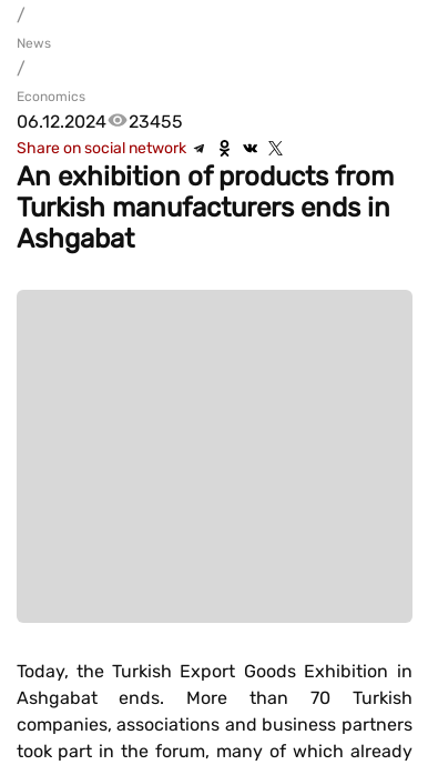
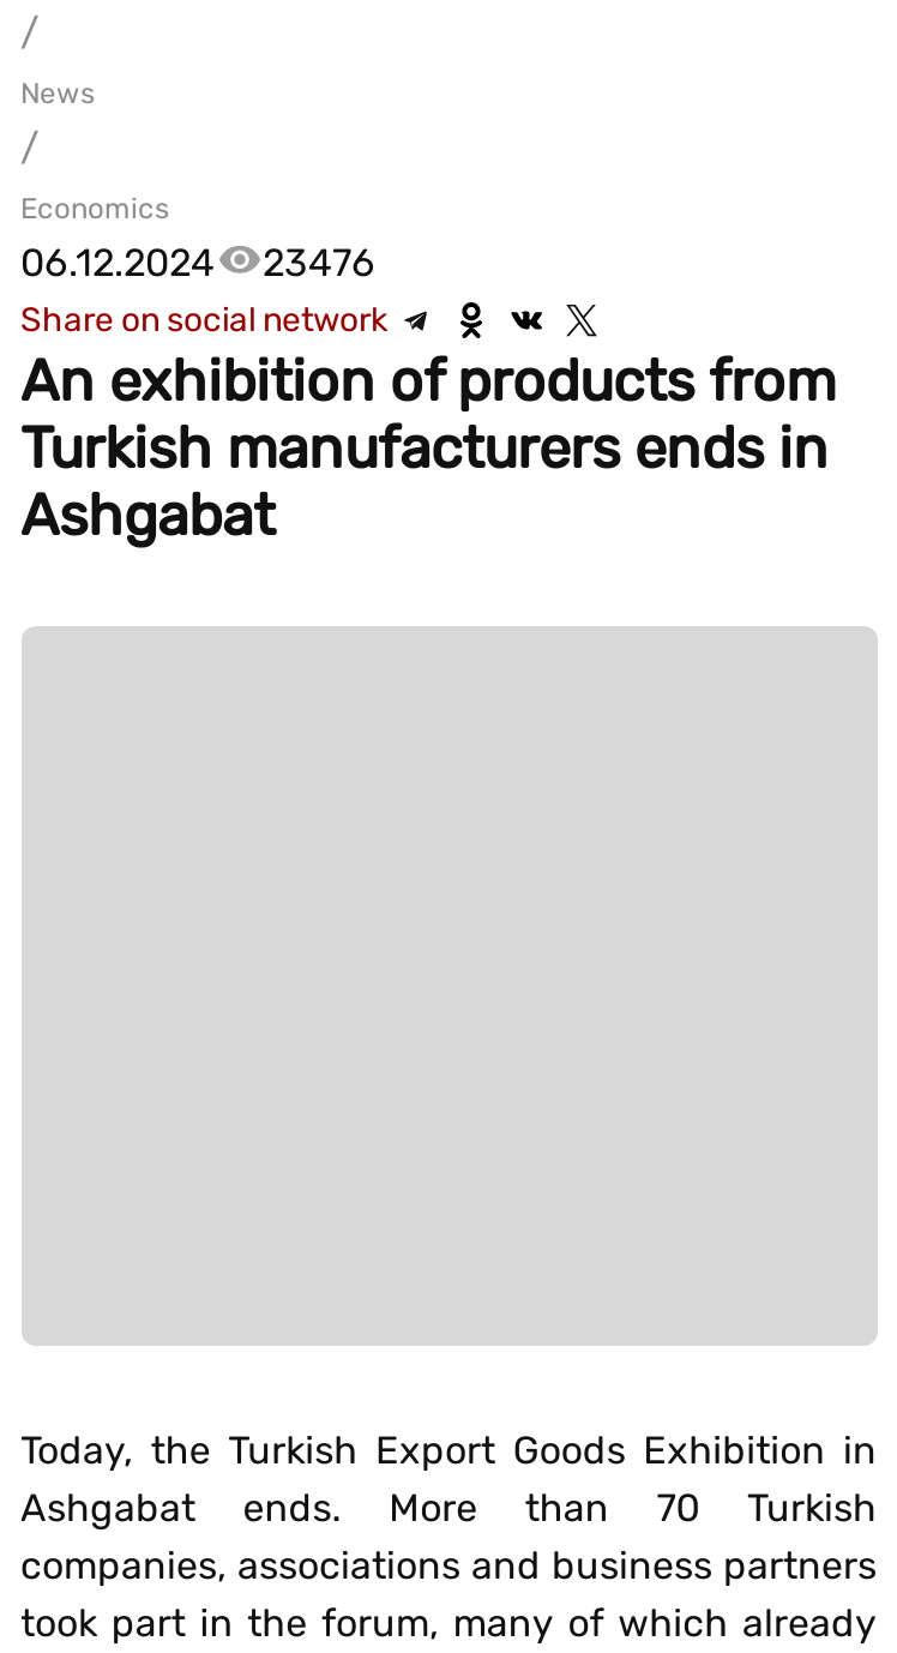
[16,111,182,132] 06.12.2024 23455 -> [20,240,375,285] 06.12.2024 23476

